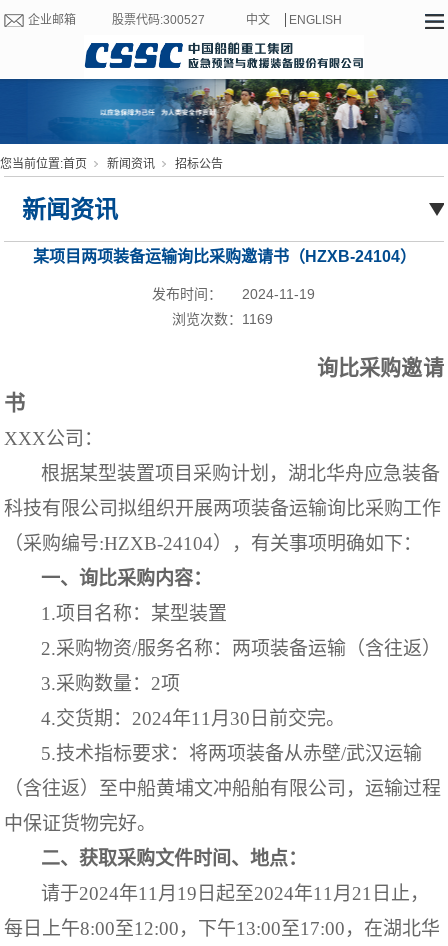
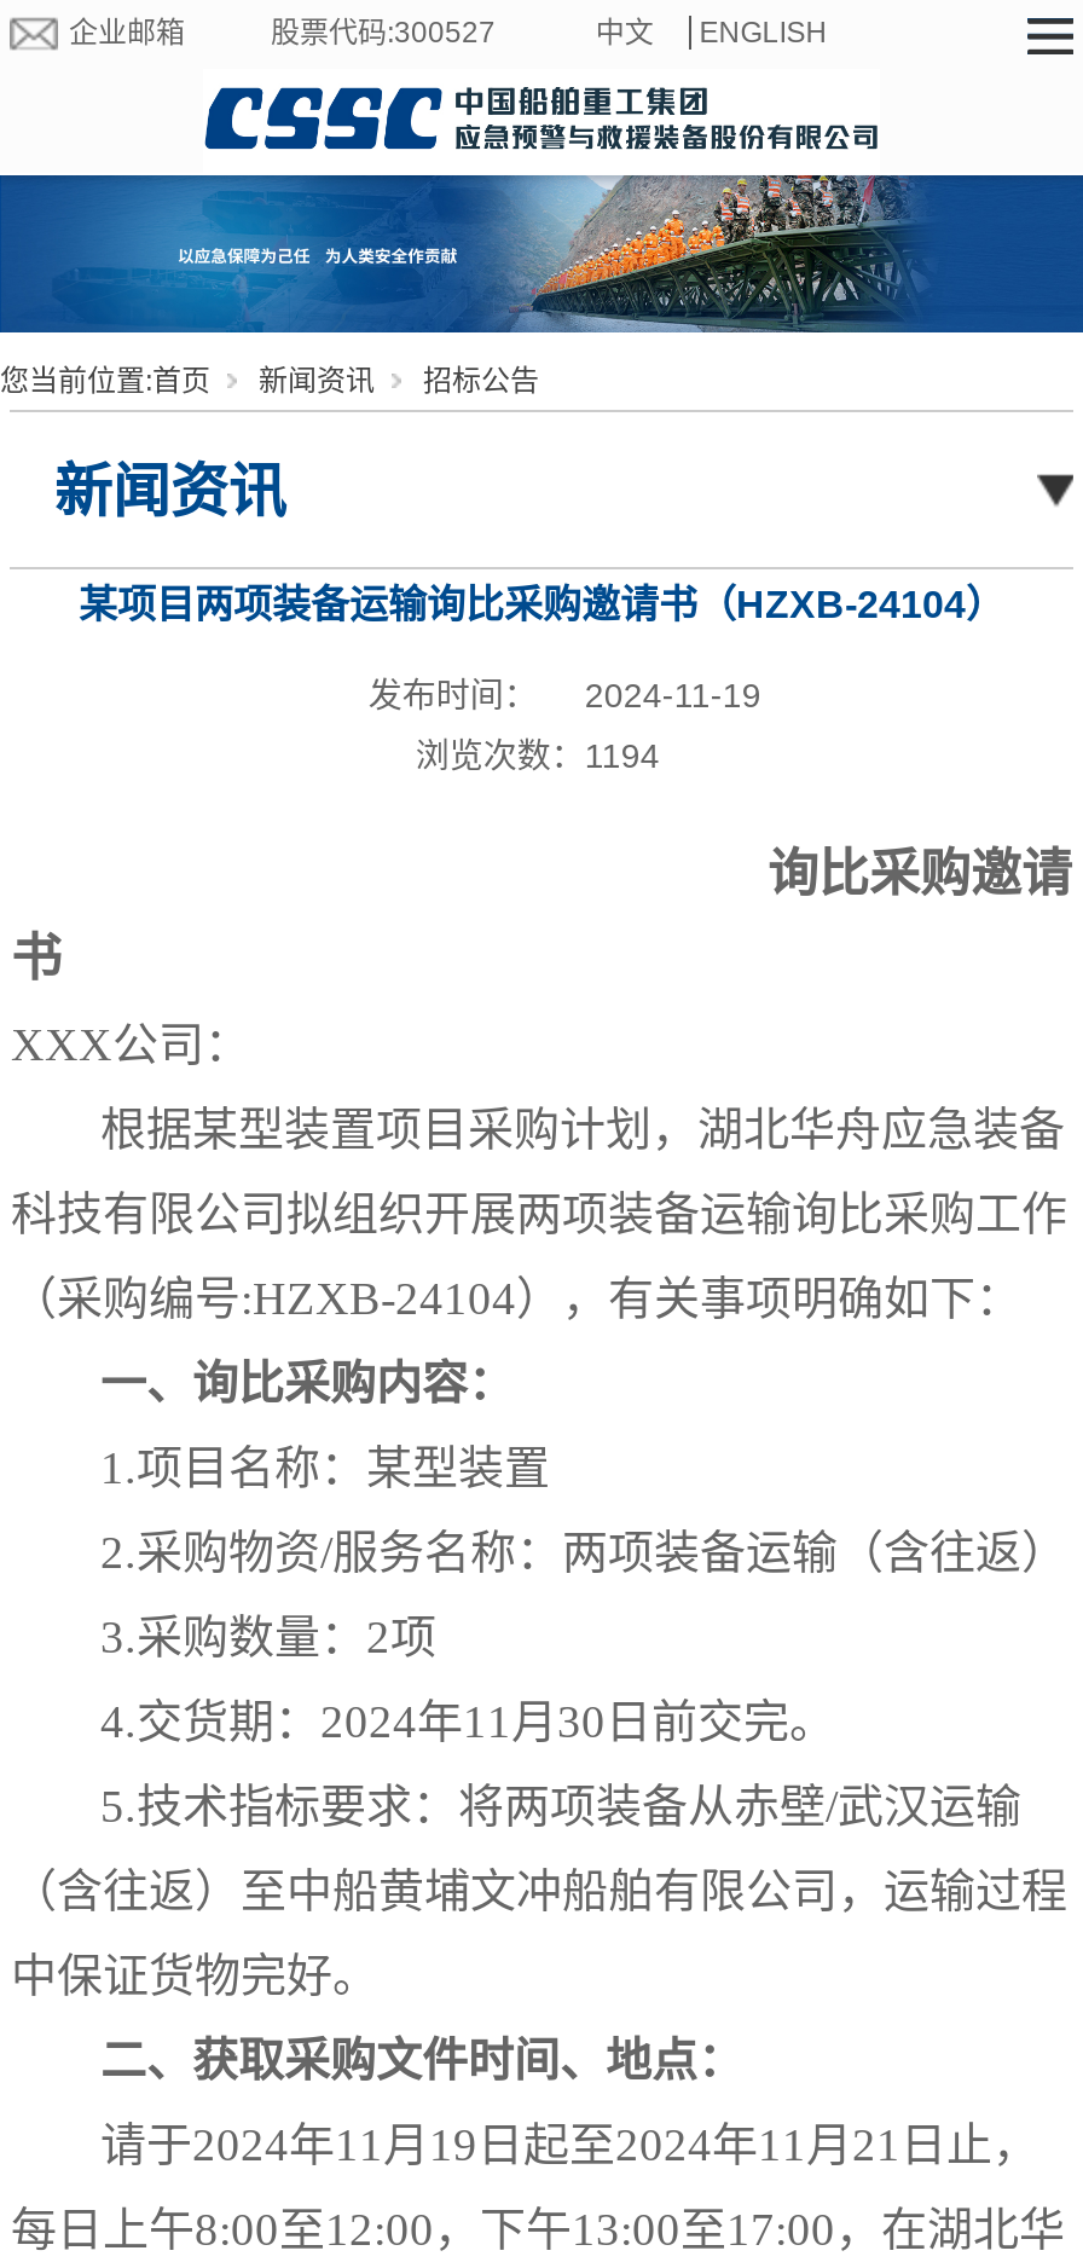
[74,78,415,145] [image] -> [176,173,1001,335] [image]
[172,311,273,327] 浏览次数：1169 -> [416,736,660,774] 浏览次数：1194

